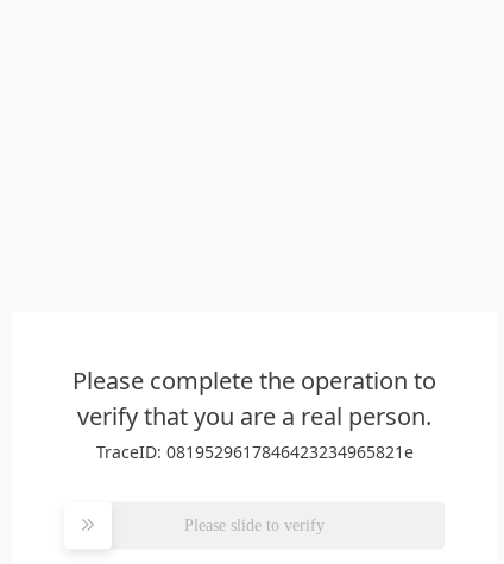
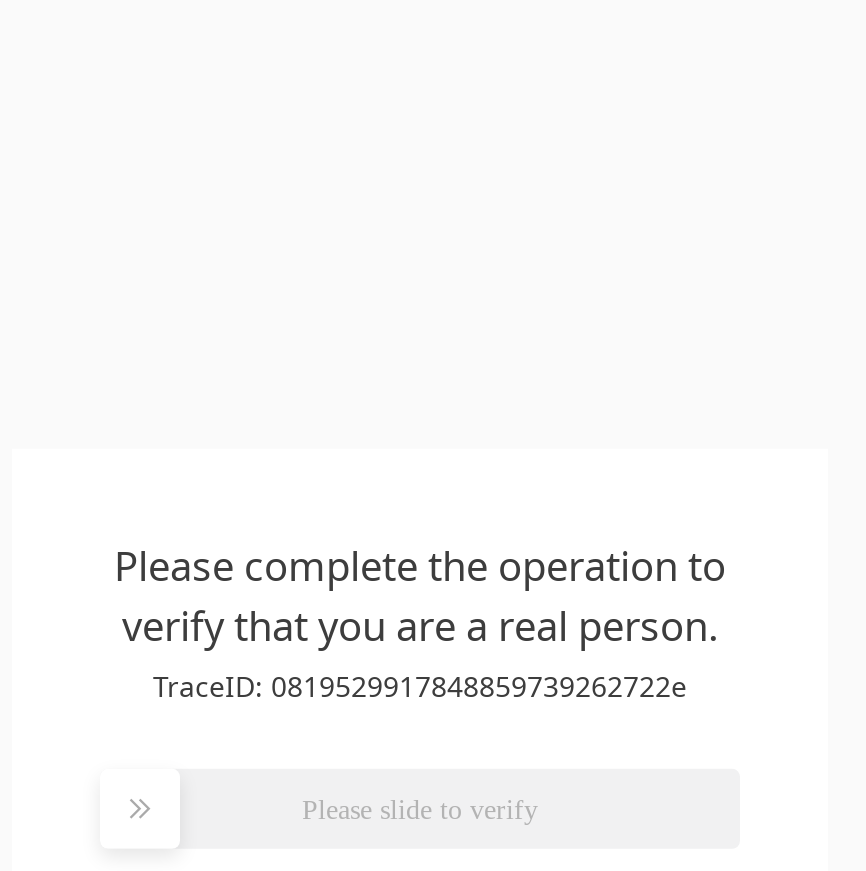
[96,442,413,464] TraceID: 0819529617846423234965821e -> [153,668,687,706] TraceID: 0819529917848859739262722e

